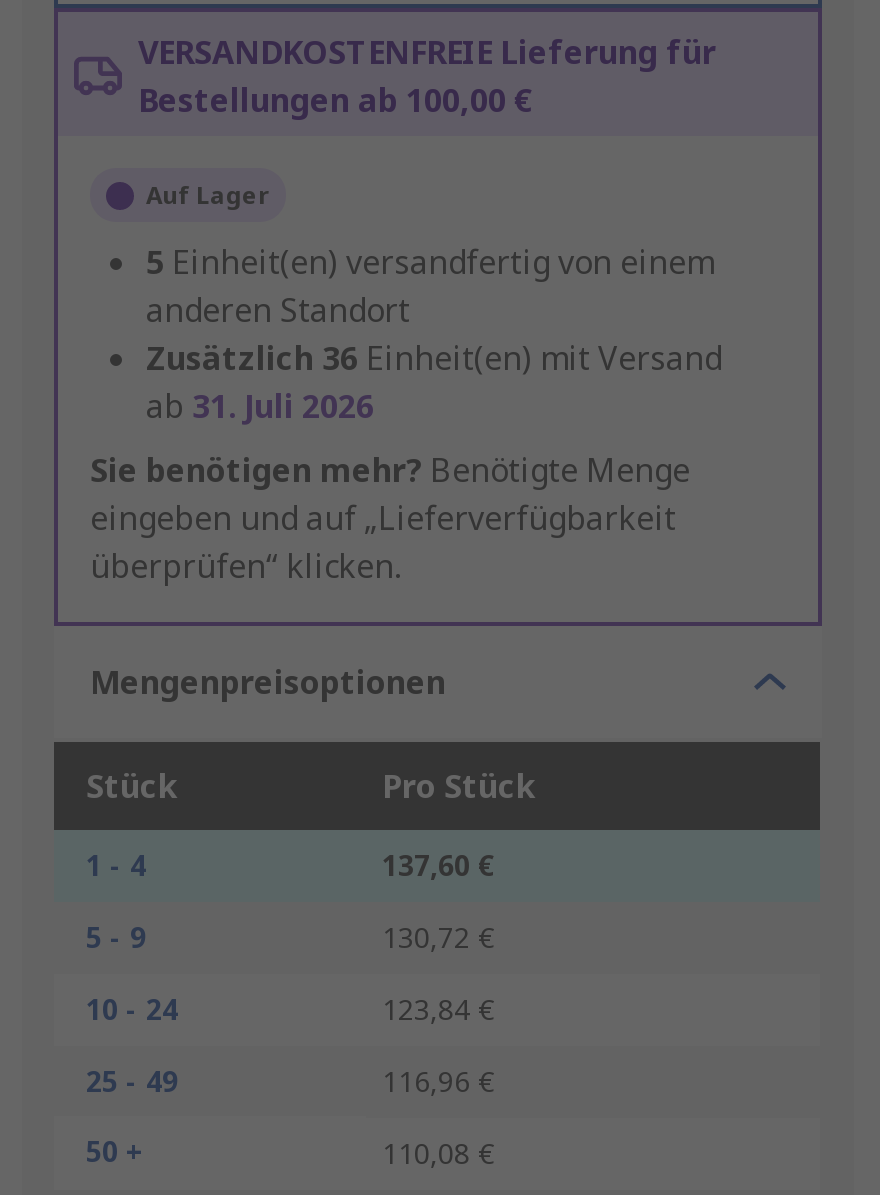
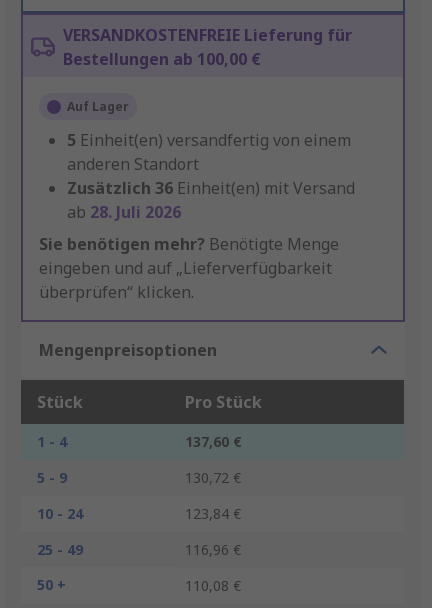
[146,385,374,429] ab 31. Juli 2026 -> [67,201,181,223] ab 28. Juli 2026

